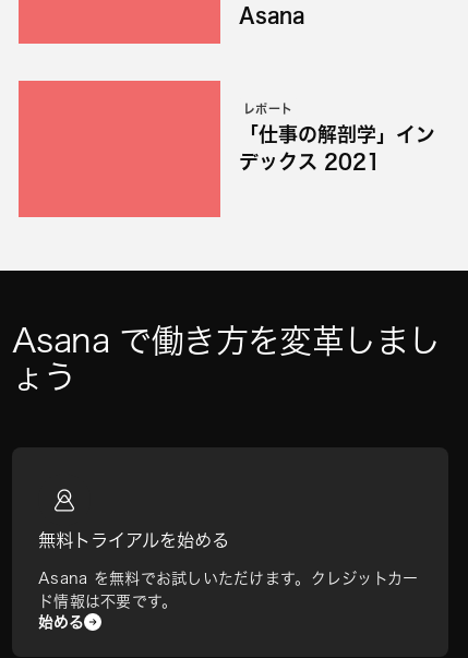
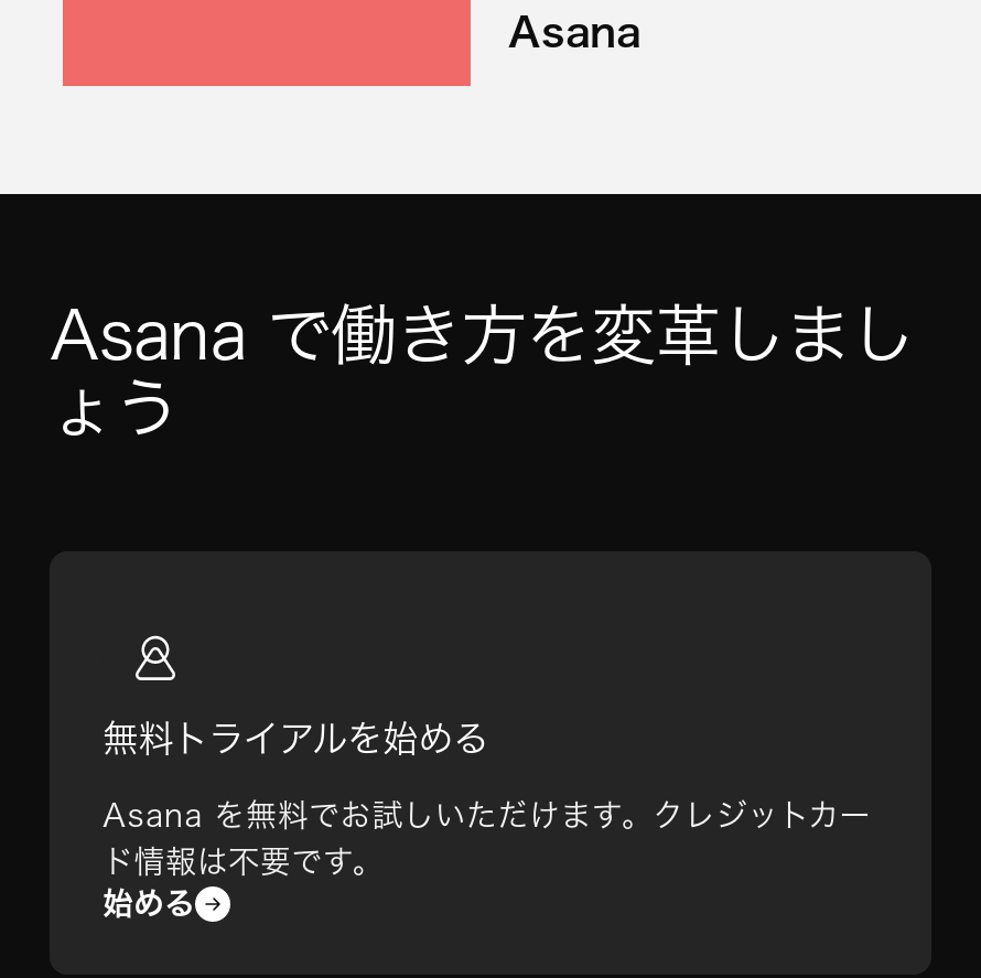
[239,102,435,171] レポート | 「仕事の解剖学」イン | デックス 2021 -> none

